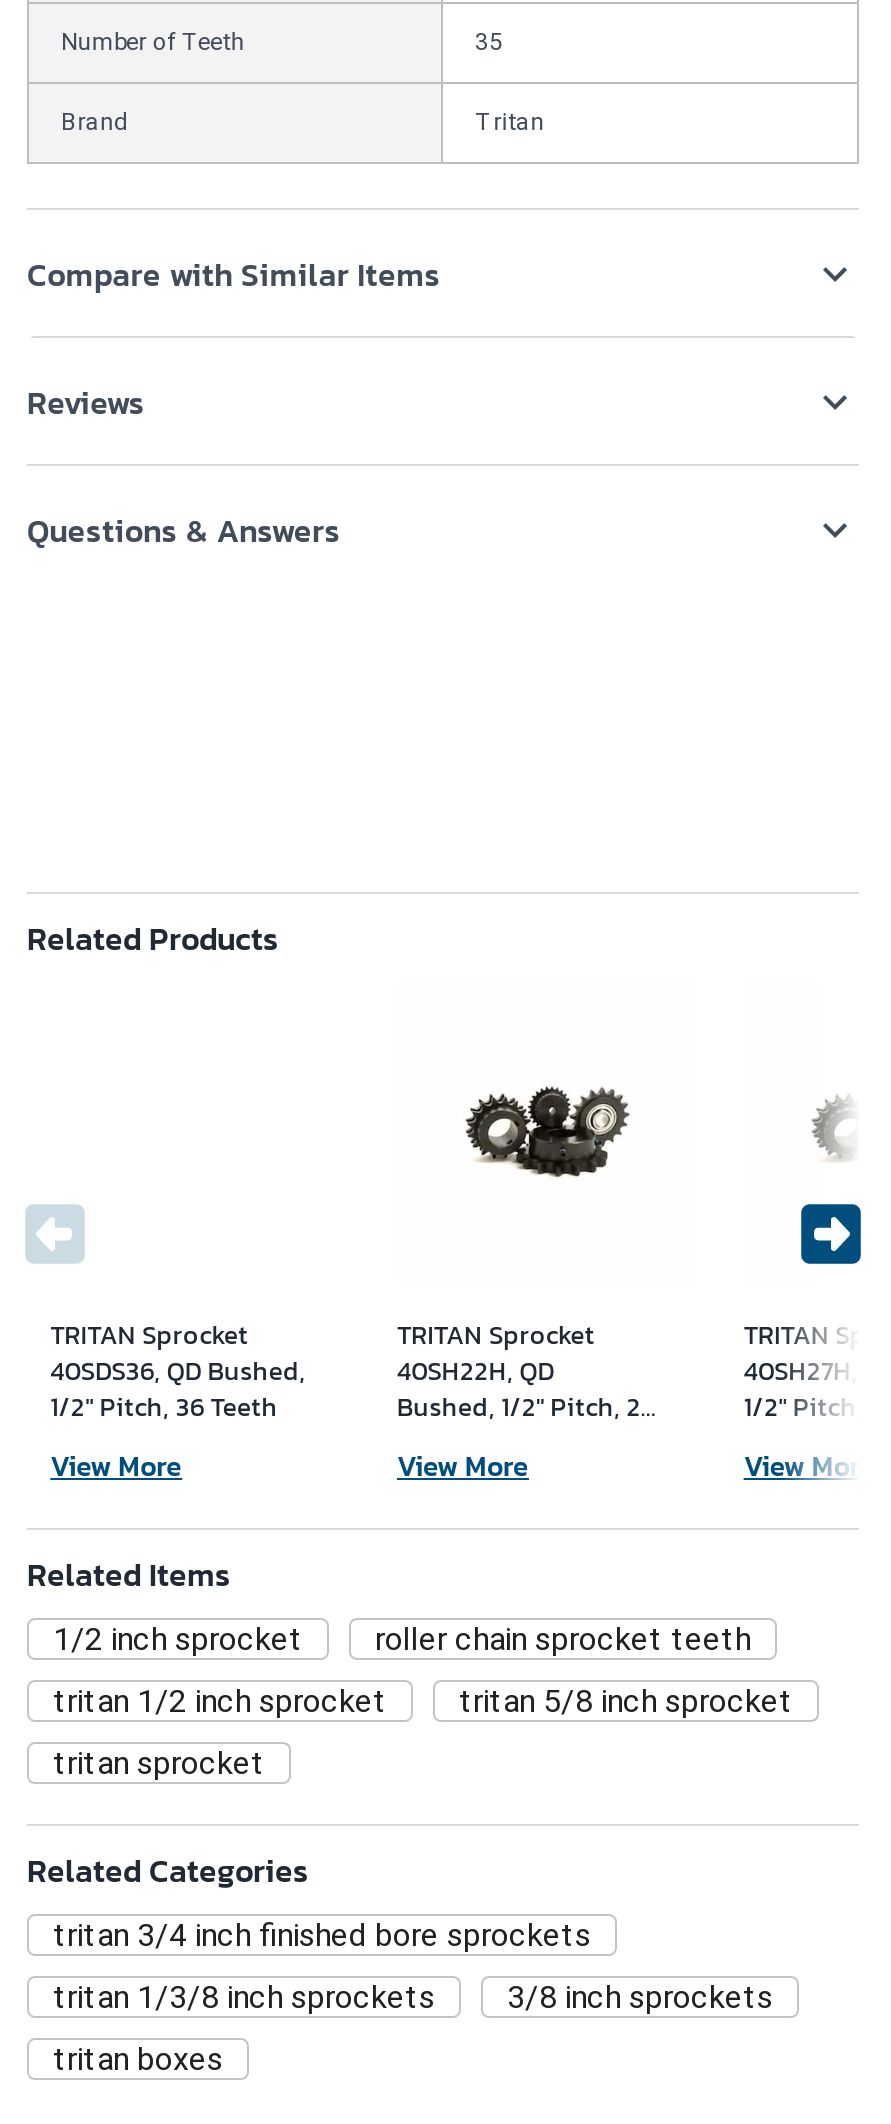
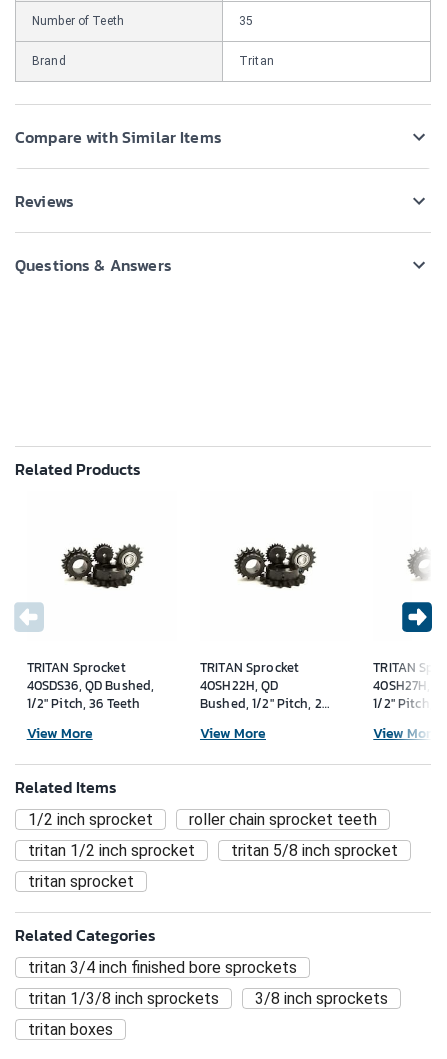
none -> [60,542,144,590] [image]

